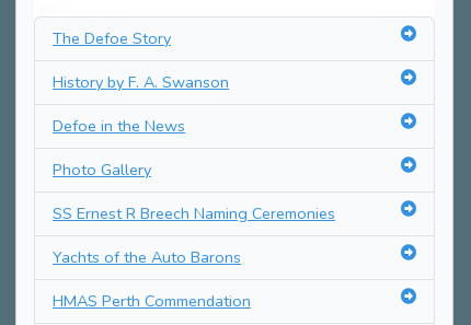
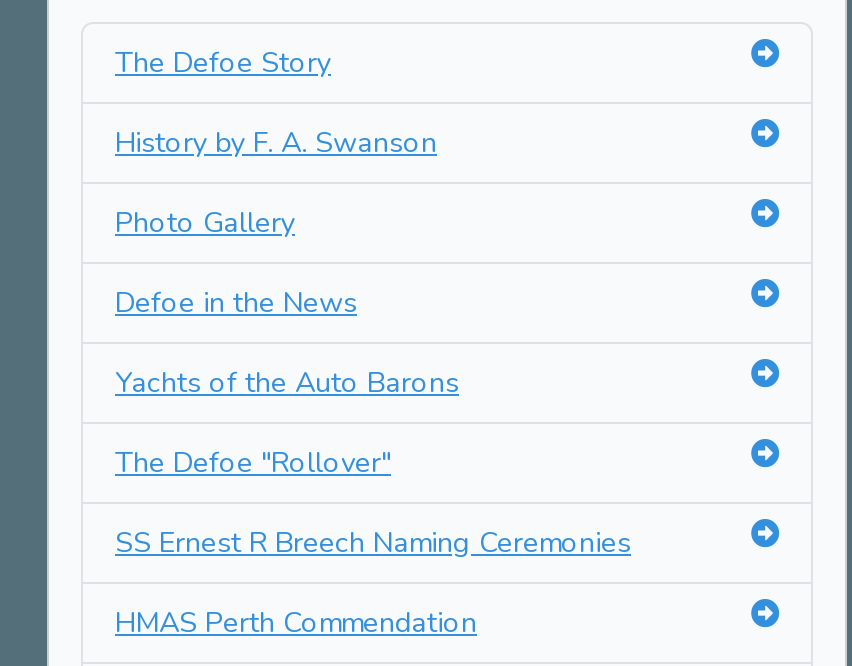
none -> [115,442,391,482] The Defoe "Rollover"
moved [53,158,151,180] -> [115,202,295,242]: Photo Gallery
moved [53,202,335,224] -> [115,522,631,562]: SS Ernest R Breech Naming Ceremonies
moved [53,246,241,268] -> [115,362,459,402]: Yachts of the Auto Barons

